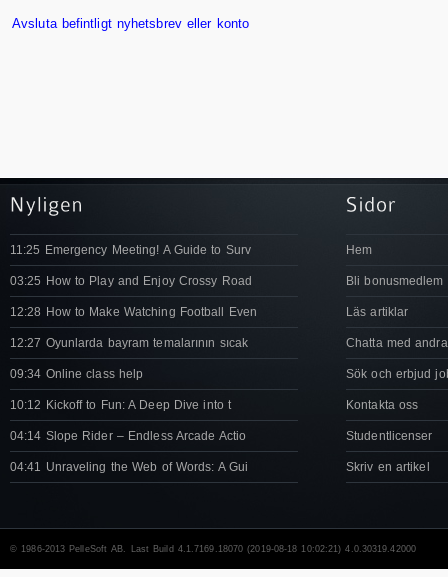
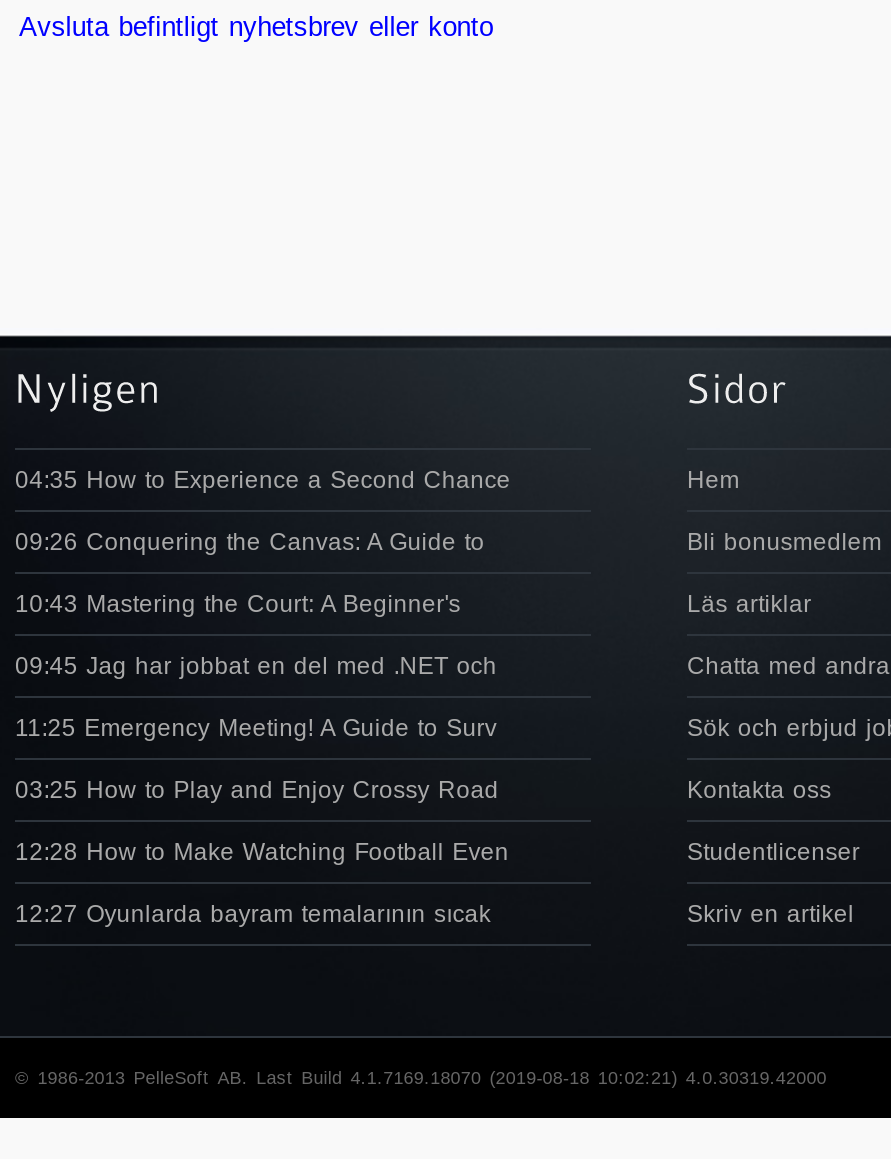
moved [10,243,257,350] -> [15,714,509,928]: 11:25 Emergency Meeting! A Guide to Surv | 03:25 How to Play and Enjoy Crossy Road | 12:28 How to Make Watching Football Even | 12:27 Oyunlarda bayram temalarının sıcak
none -> [15,466,511,680] 04:35 How to Experience a Second Chance | 09:26 Conquering the Canvas: A Guide to | 10:43 Mastering the Court: A Beginner's | 09:45 Jag har jobbat en del med .NET och
[10,367,248,474] 09:34 Online class help | 10:12 Kickoff to Fun: A Deep Dive into t | 04:14 Slope Rider – Endless Arcade Actio | 04:41 Unraveling the Web of Words: A Gui -> none

